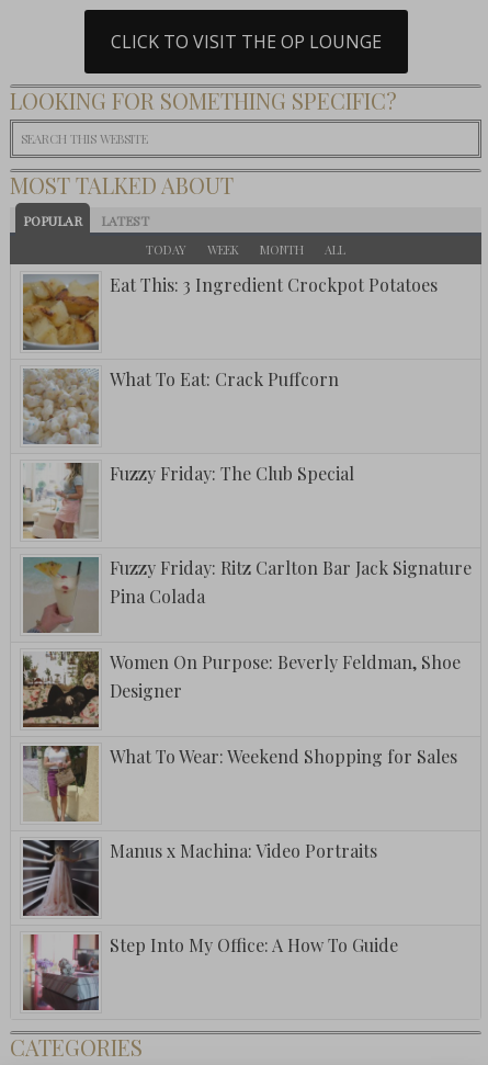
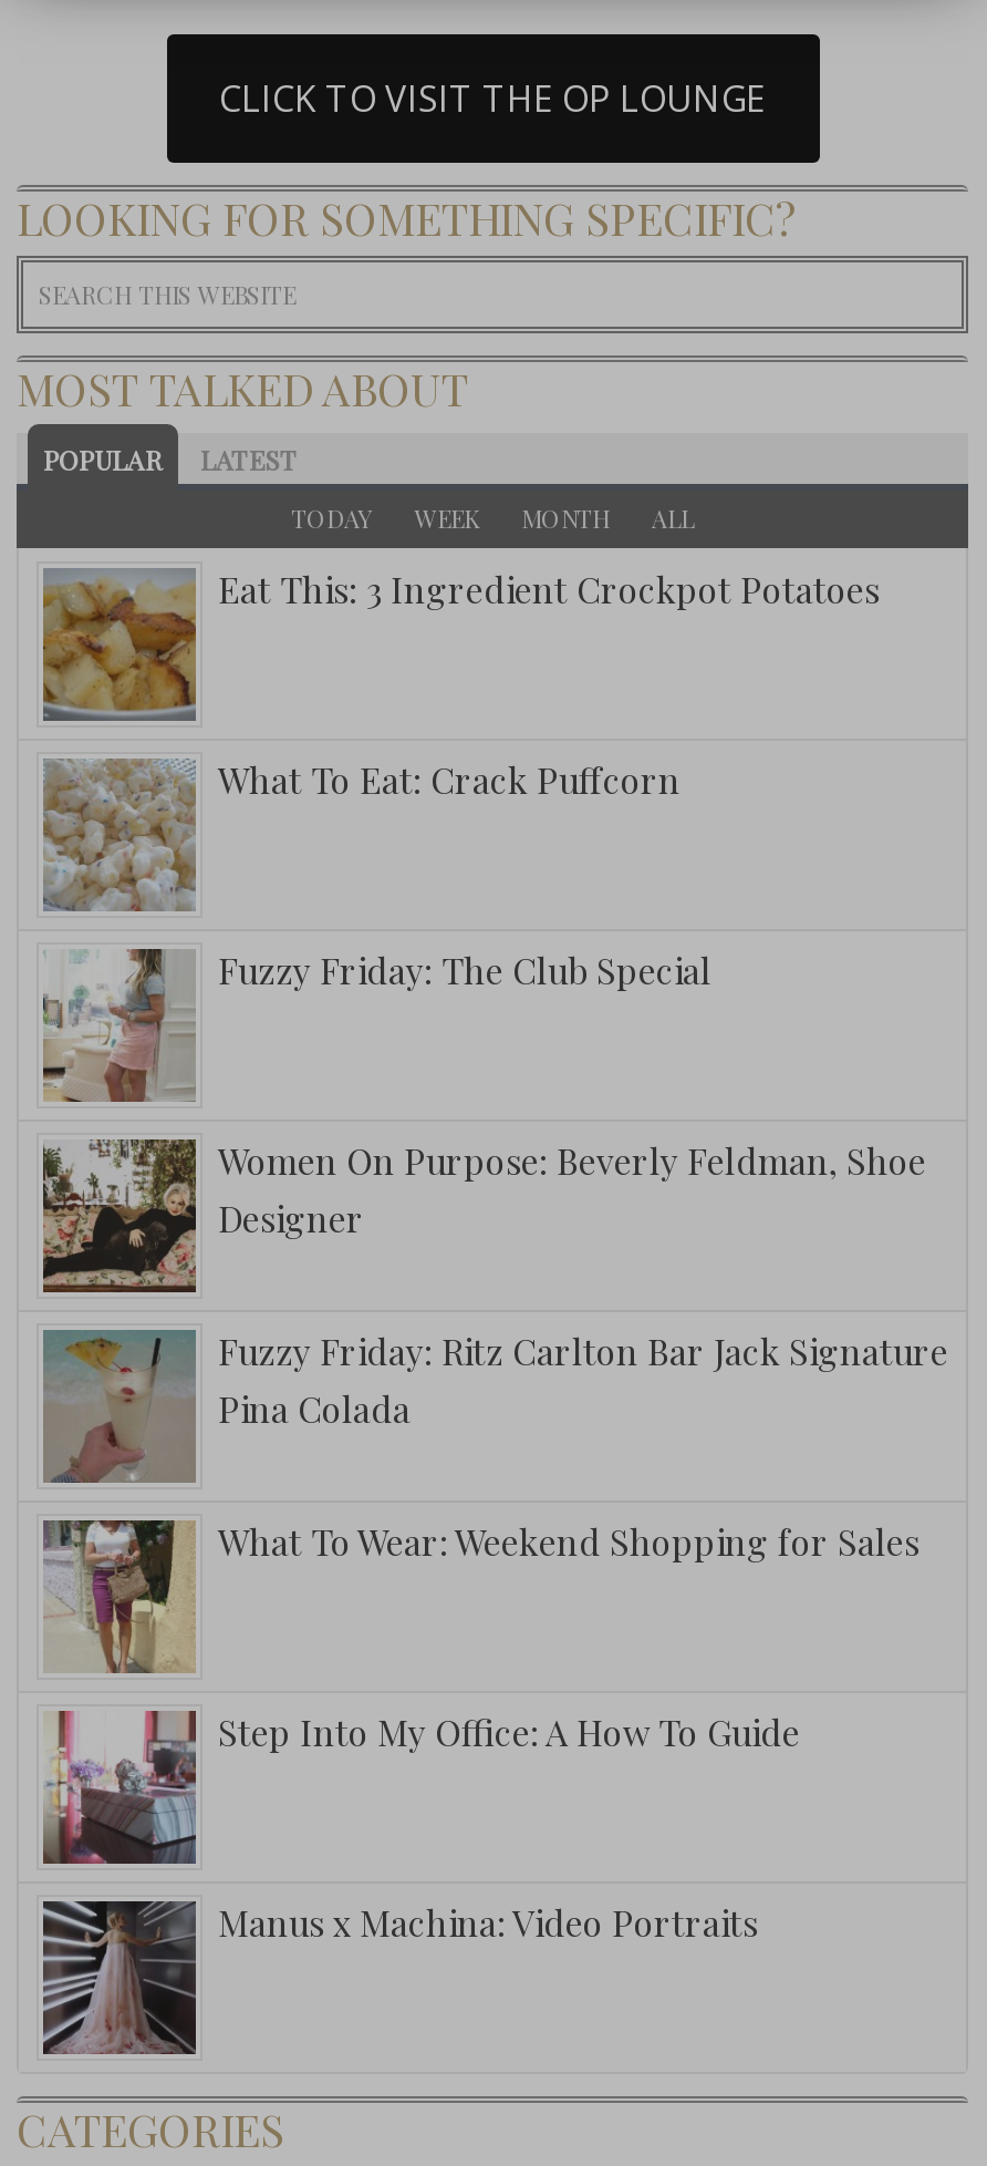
moved [22,556,472,634] -> [41,1328,948,1486]: [image] | Fuzzy Friday: Ritz Carlton Bar Jack Signature | Pina Colada
moved [23,650,461,728] -> [41,1137,926,1291]: [image] | Women On Purpose: Beverly Feldman, Shoe | Designer
moved [21,838,377,917] -> [39,1898,758,2057]: [image] | Manus x Machina: Video Portraits
moved [23,933,398,1010] -> [43,1709,800,1865]: [image] | Step Into My Office: A How To Guide

